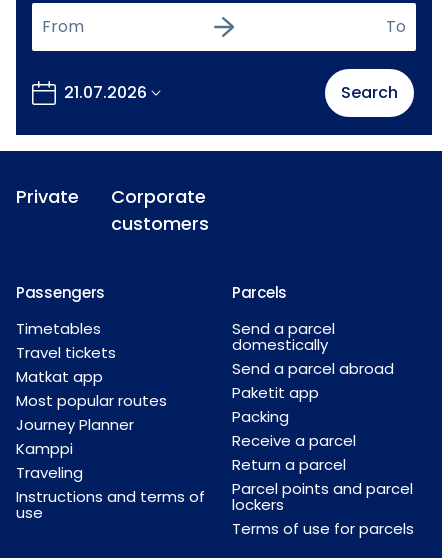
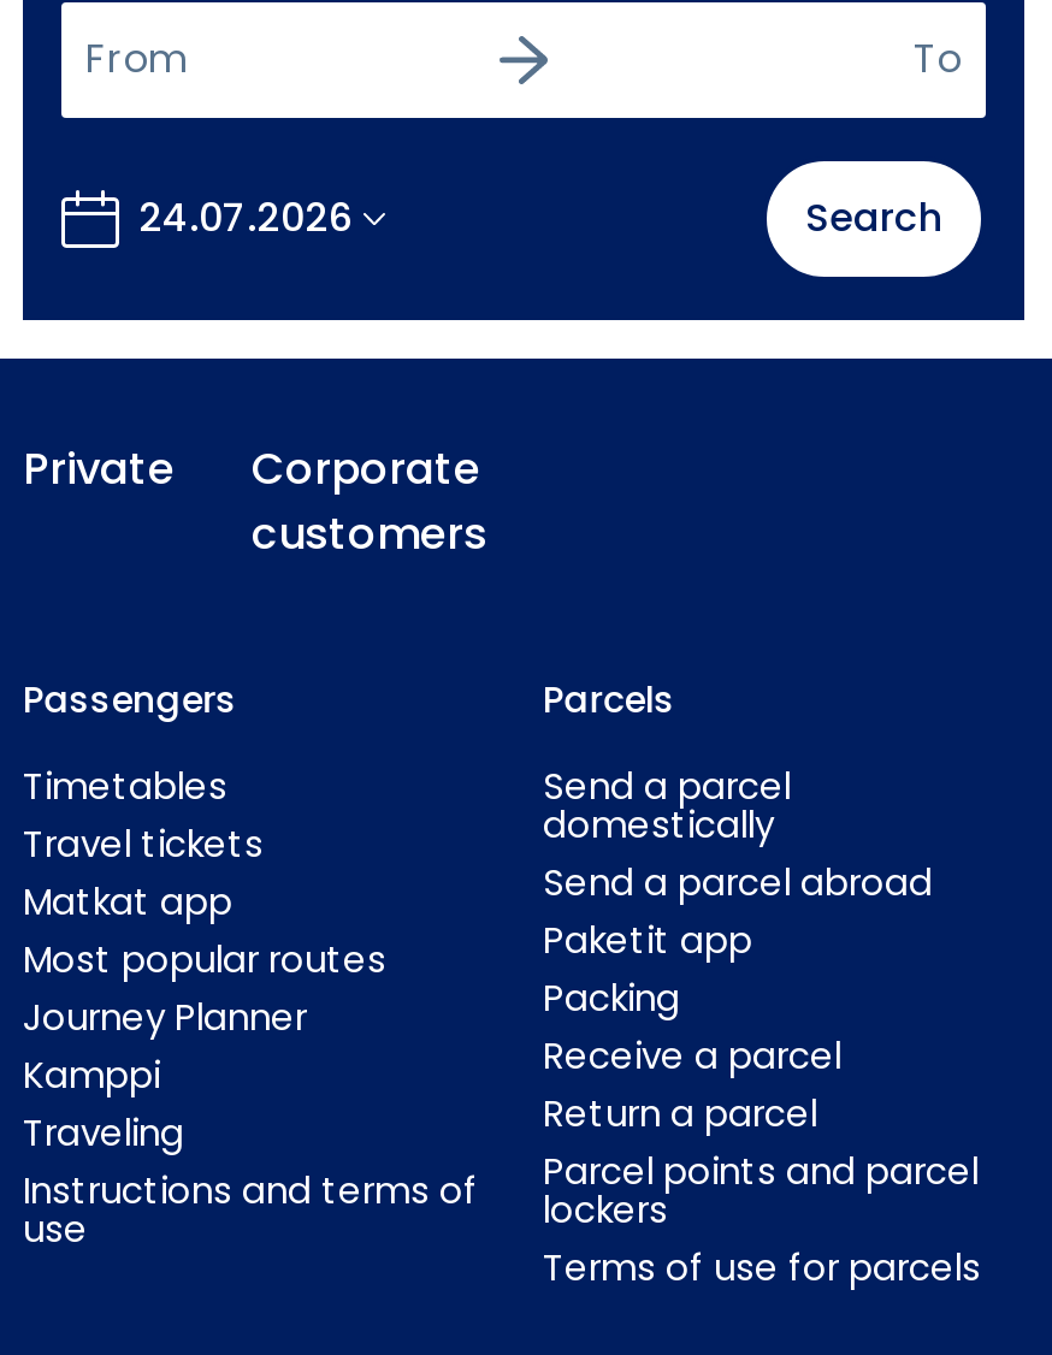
[64,81,147,104] 21.07.2026 -> [138,190,353,245] 24.07.2026

